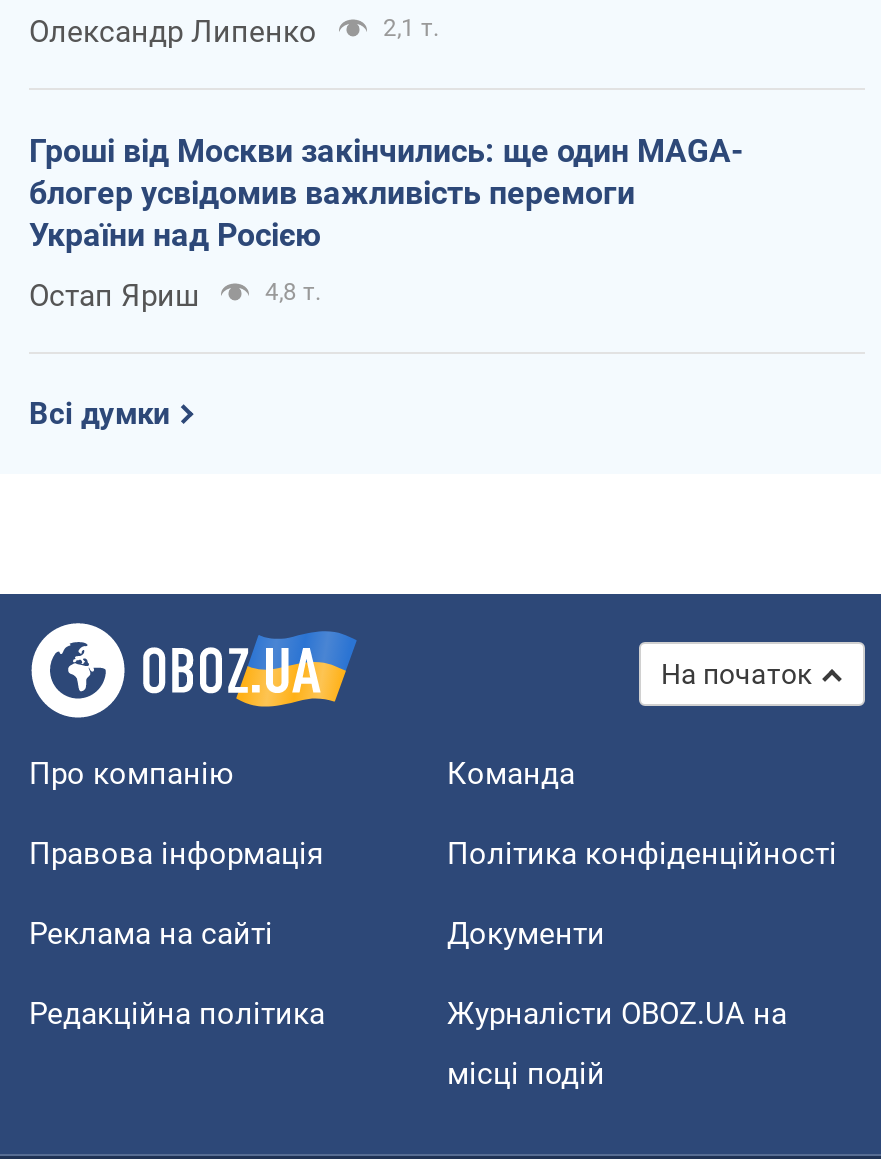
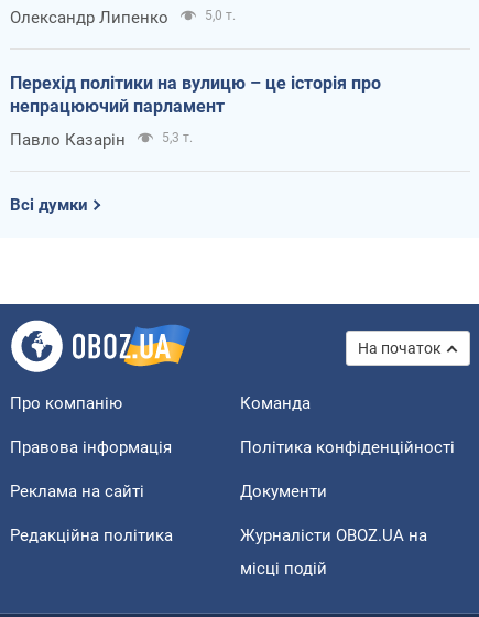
[383,15,439,43] 2,1 т. -> [205,8,236,24] 5,0 т.
[29,133,743,255] Гроші від Москви закінчились: ще один MAGA- | блогер усвідомив важливість перемоги | України над Росією -> [10,73,381,117] Перехід політики на вулицю – це історія про | непрацюючий парламент
[29,279,321,315] Остап Яриш | 4,8 т. -> [10,131,193,150] Павло Казарін | 5,3 т.

